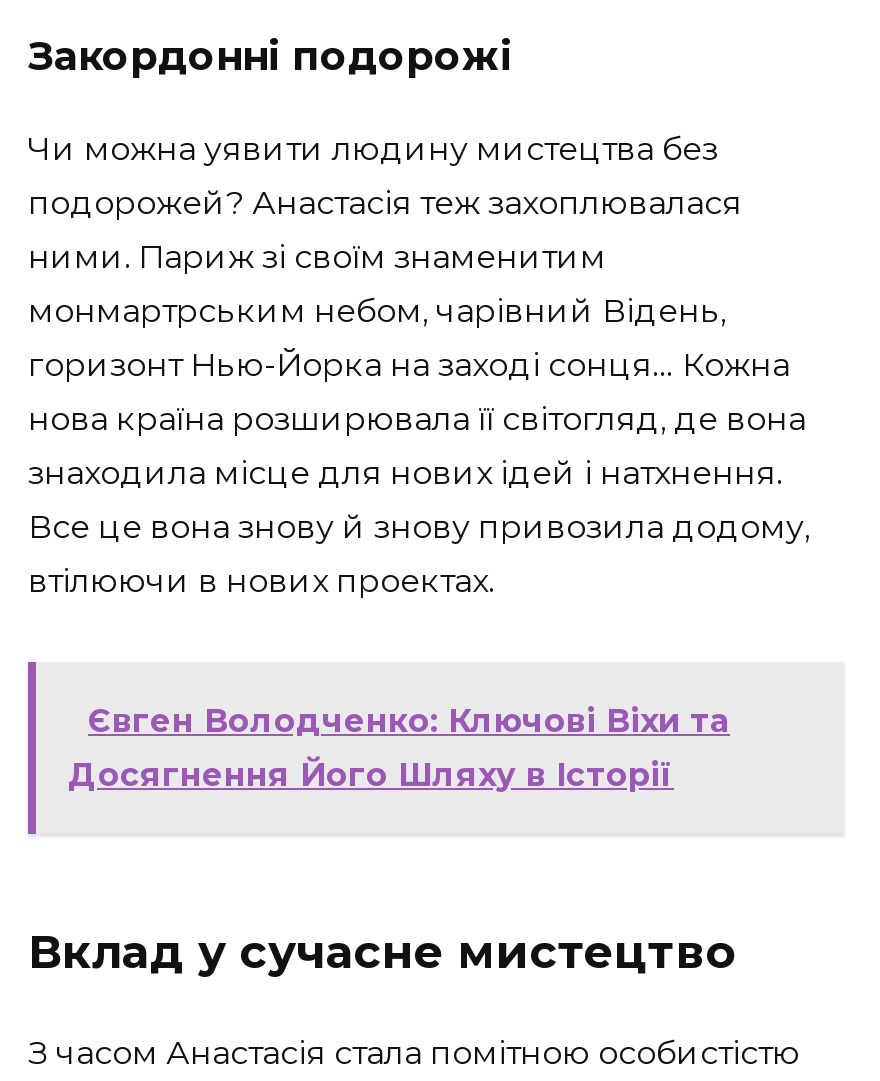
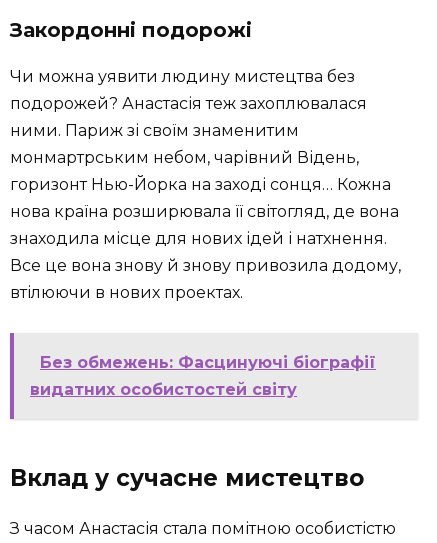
[68,702,730,794] Євген Володченко: Ключові Віхи та | Досягнення Його Шляху в Історії -> [30,353,376,399] Без обмежень: Фасцинуючі біографії | видатних особистостей світу

